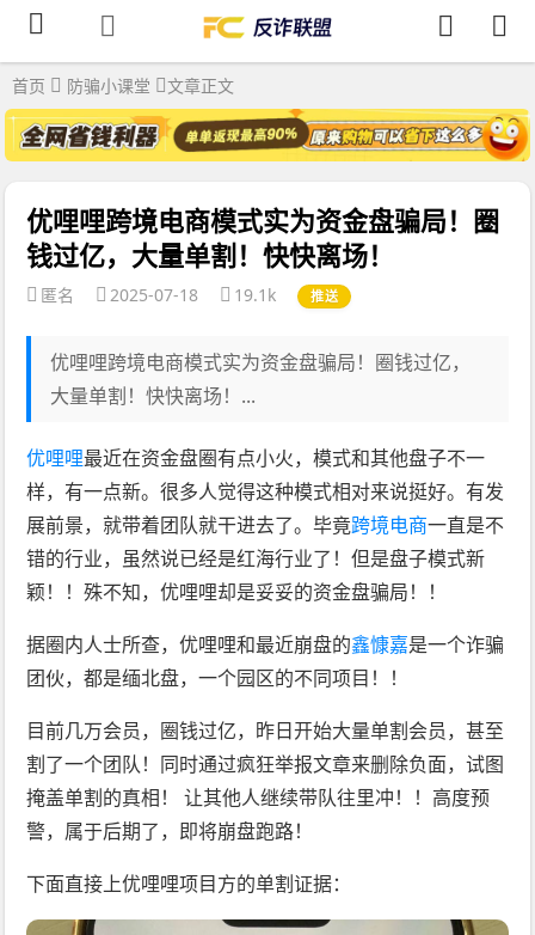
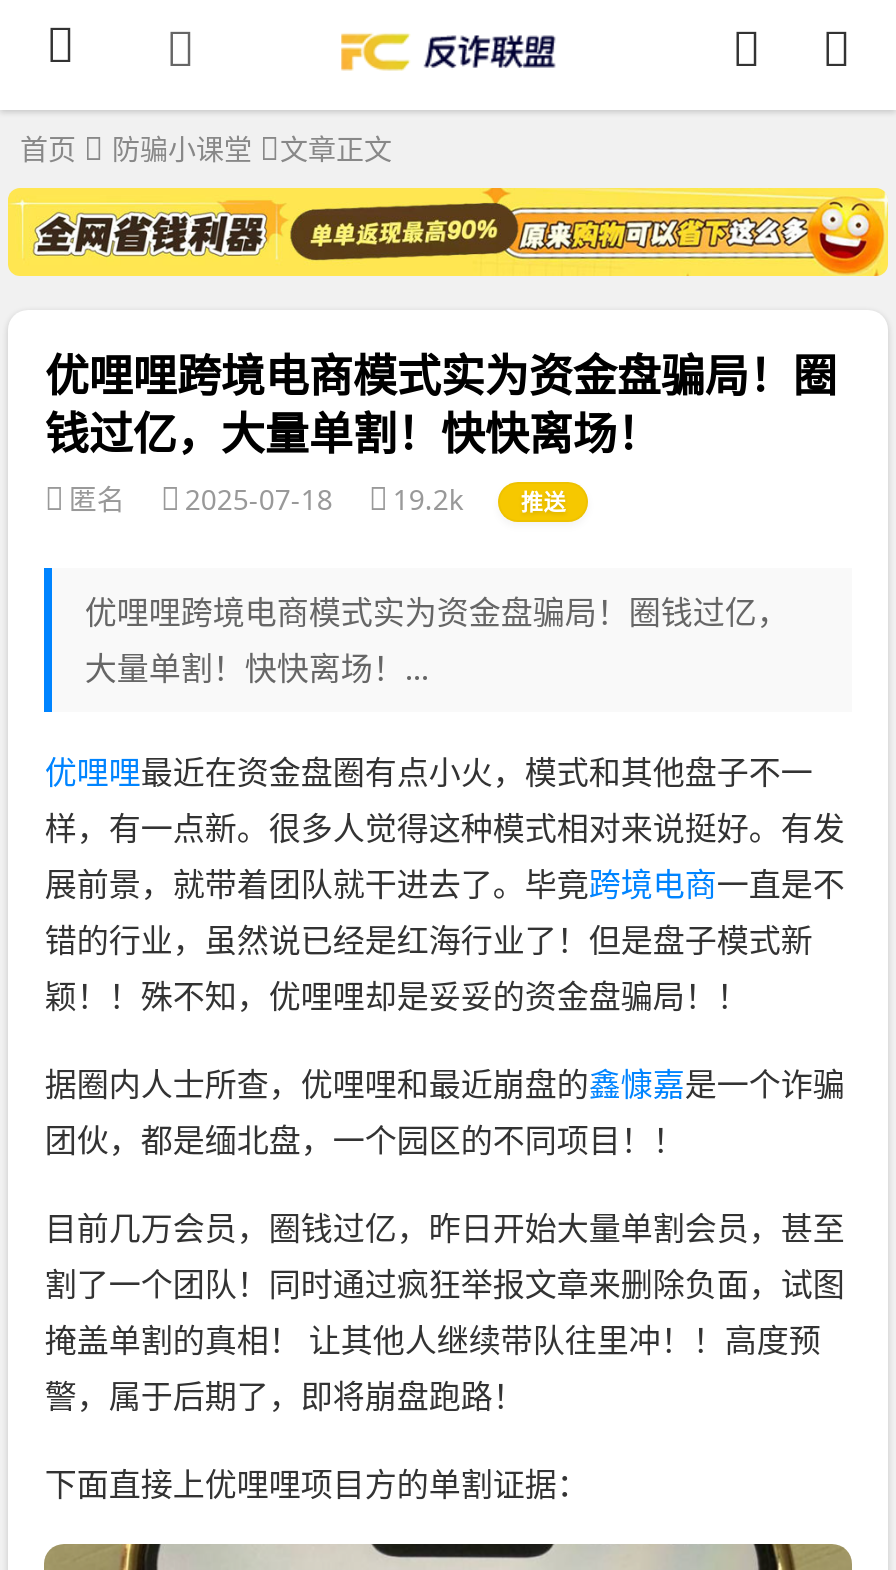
[41,283,338,306] 匿名 2025-07-18 19.1k 推送 -> [69,480,566,518] 匿名 2025-07-18 19.2k 推送

